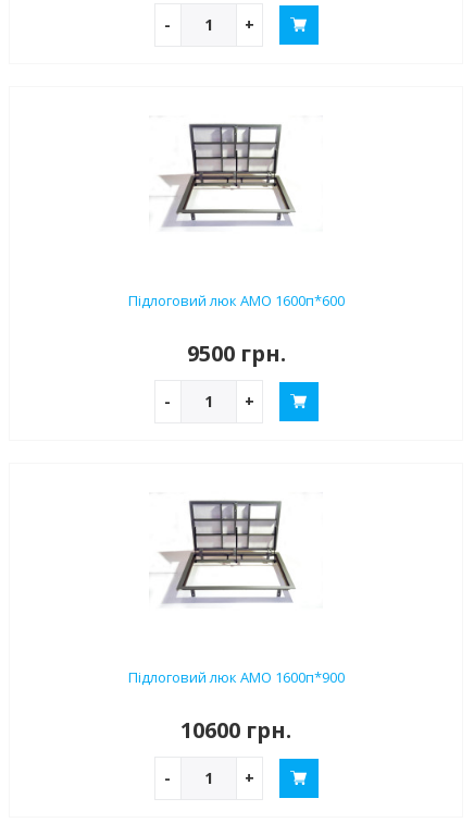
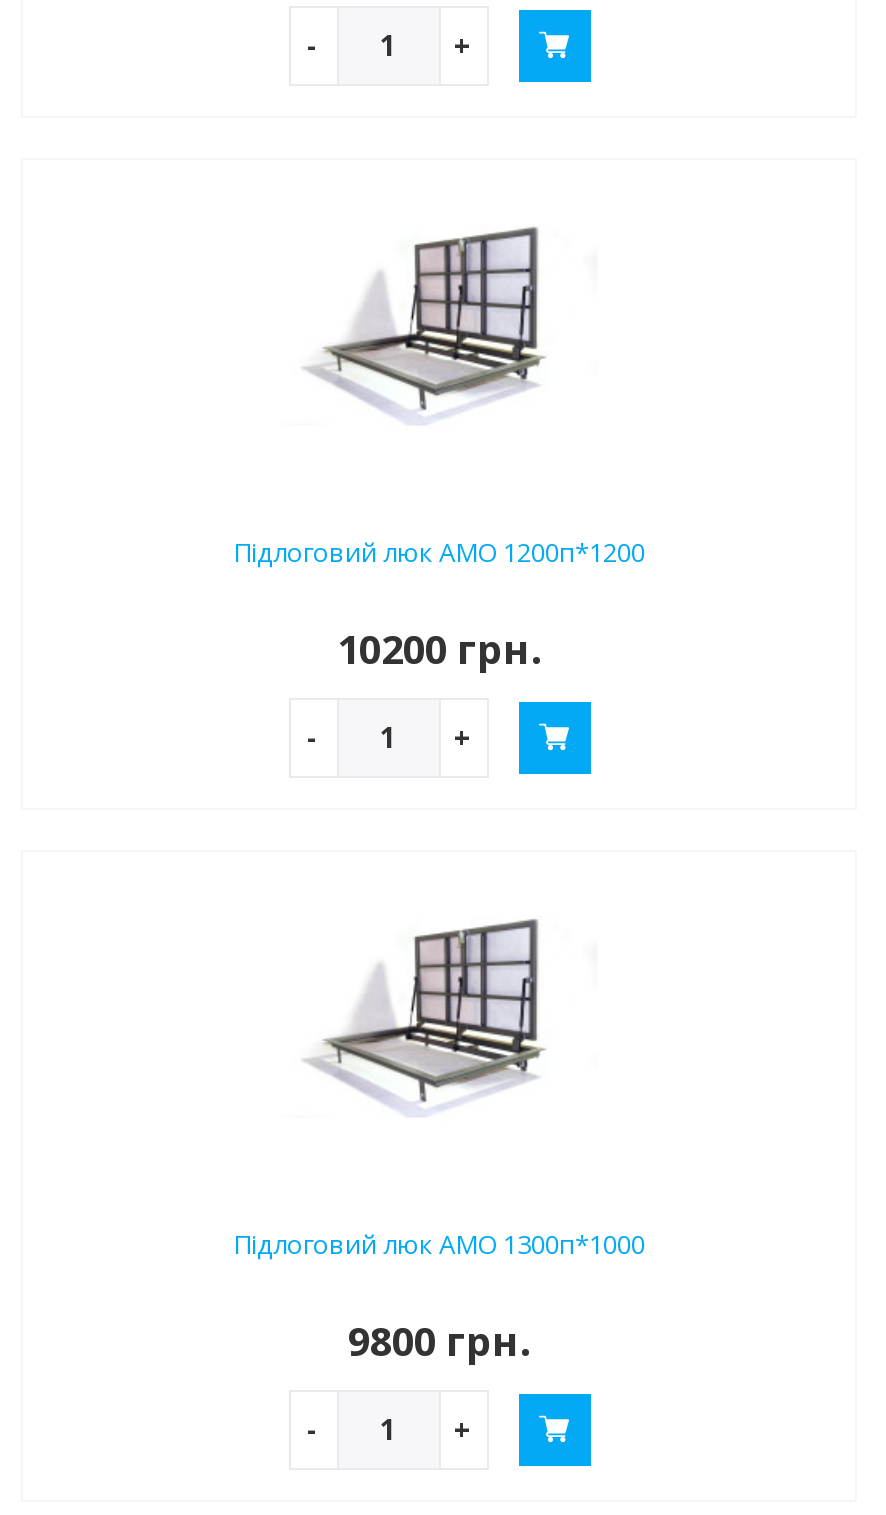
[159,123,296,229] [image] -> [301,226,547,418] [image]
[128,290,344,310] Підлоговий люк АМО 1600п*600 -> [233,533,645,569] Підлоговий люк АМО 1200п*1200
[186,338,285,367] 9500 грн. -> [337,621,541,675] 10200 грн.
[159,500,296,605] [image] -> [301,918,547,1110] [image]
[128,667,344,686] Підлоговий люк АМО 1600п*900 -> [233,1225,645,1261] Підлоговий люк АМО 1300п*1000
[180,715,291,744] 10600 грн. -> [348,1313,530,1367] 9800 грн.

